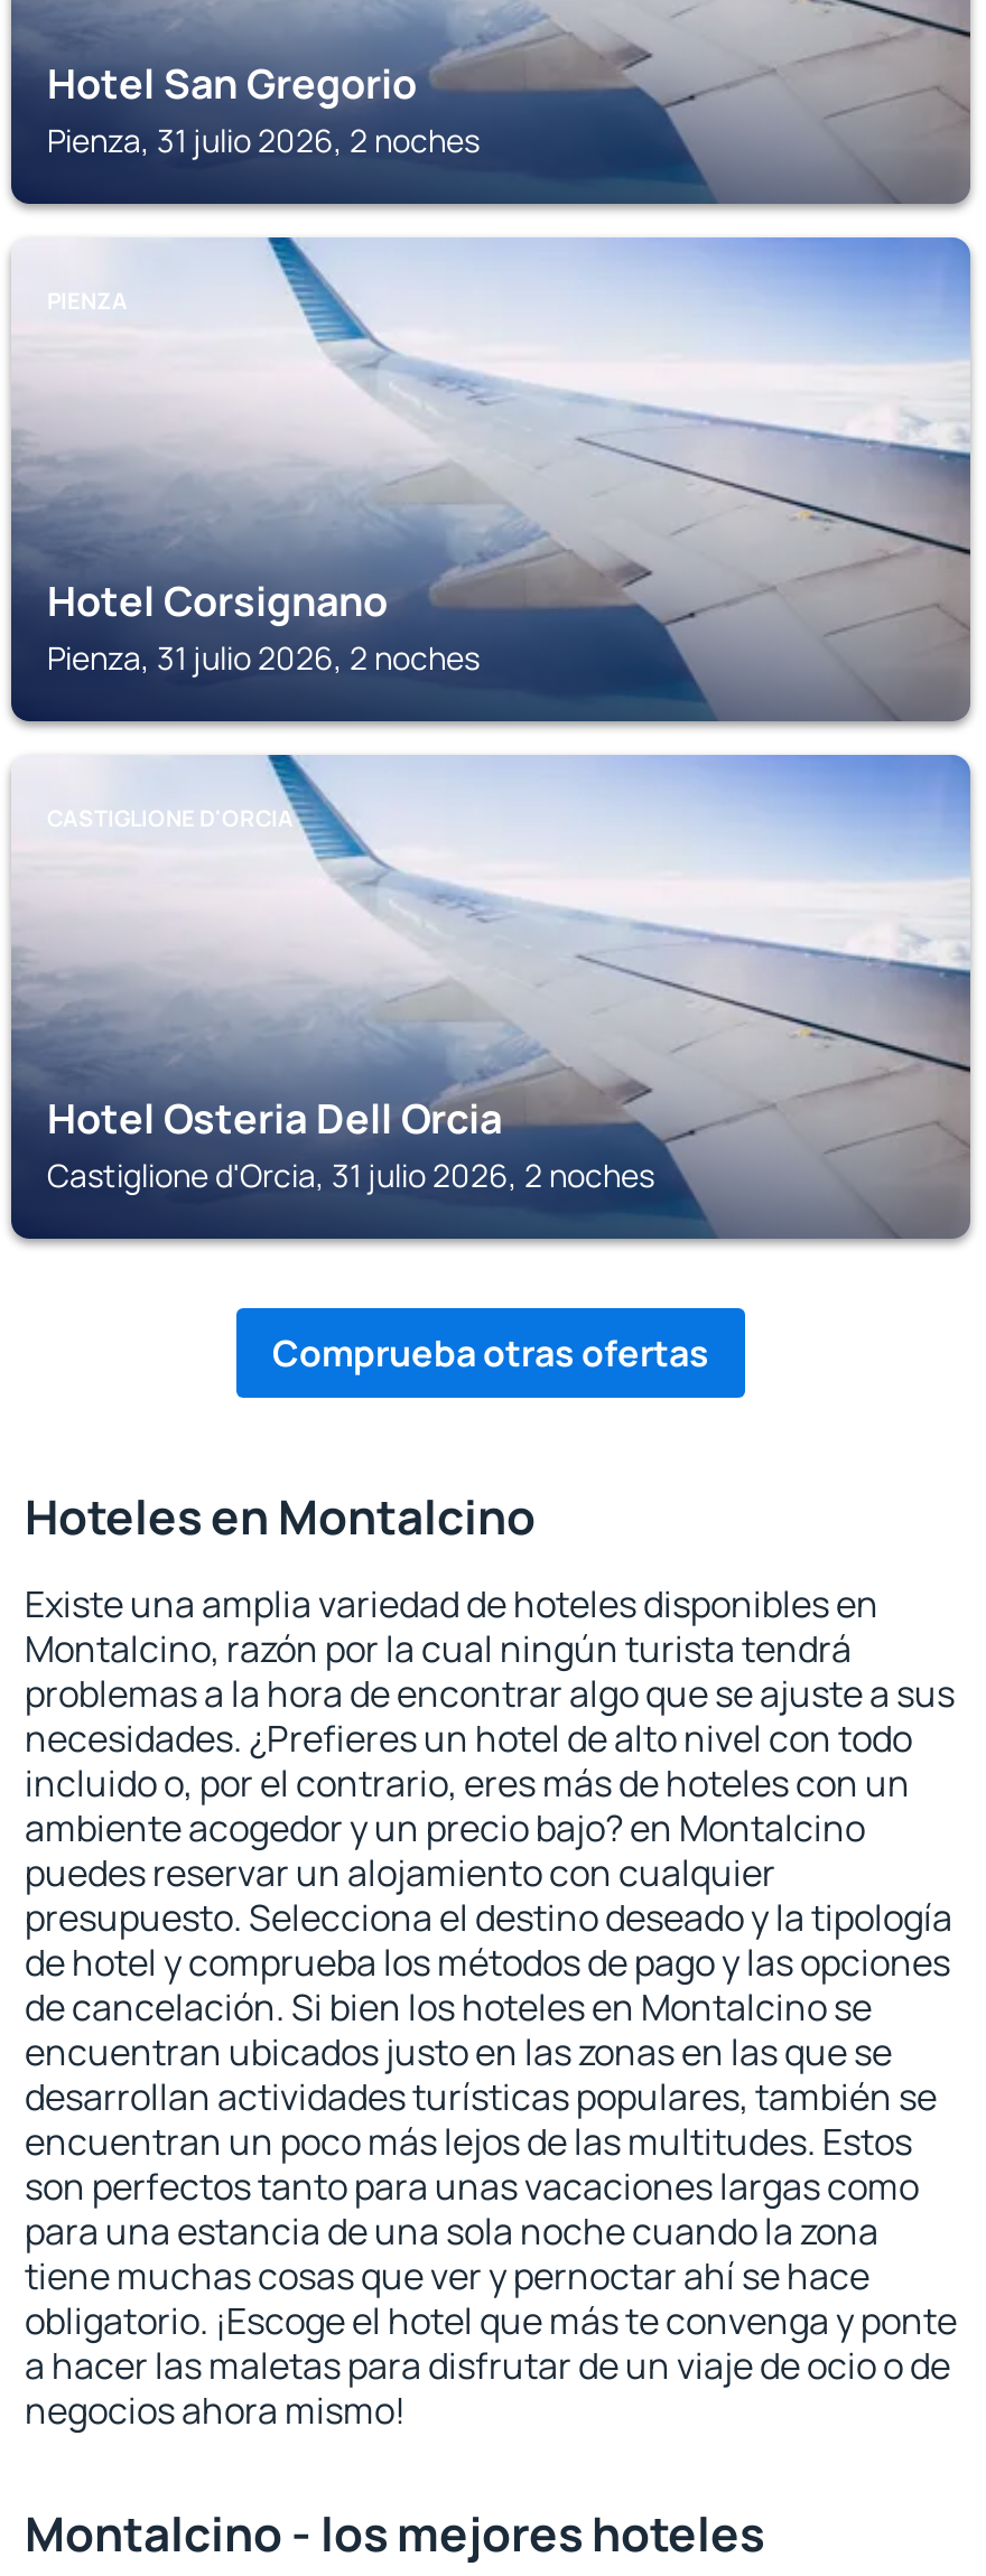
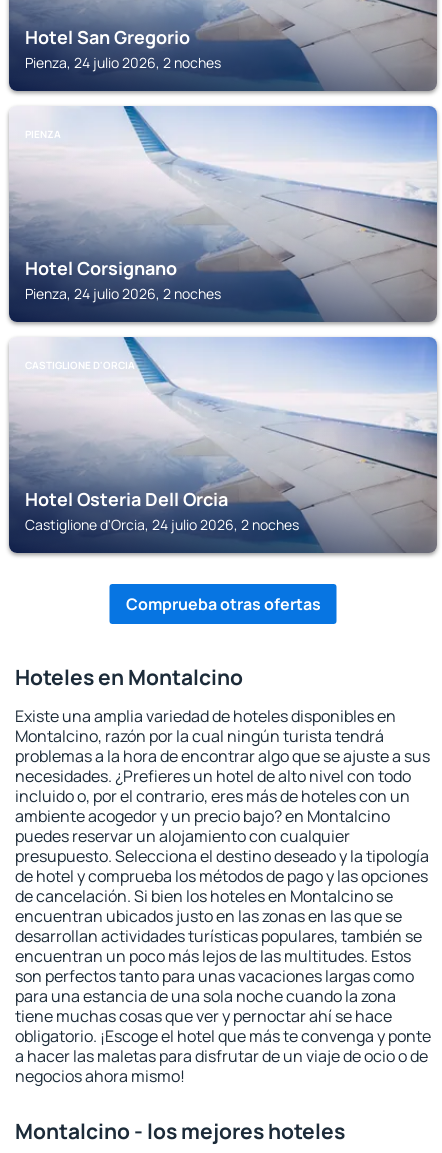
[47,119,480,161] Pienza, 31 julio 2026, 2 noches -> [25,53,221,72] Pienza, 24 julio 2026, 2 noches
[47,636,480,679] Pienza, 31 julio 2026, 2 noches -> [25,284,221,303] Pienza, 24 julio 2026, 2 noches
[47,1154,654,1196] Castiglione d'Orcia, 31 julio 2026, 2 noches -> [25,515,299,534] Castiglione d'Orcia, 24 julio 2026, 2 noches

